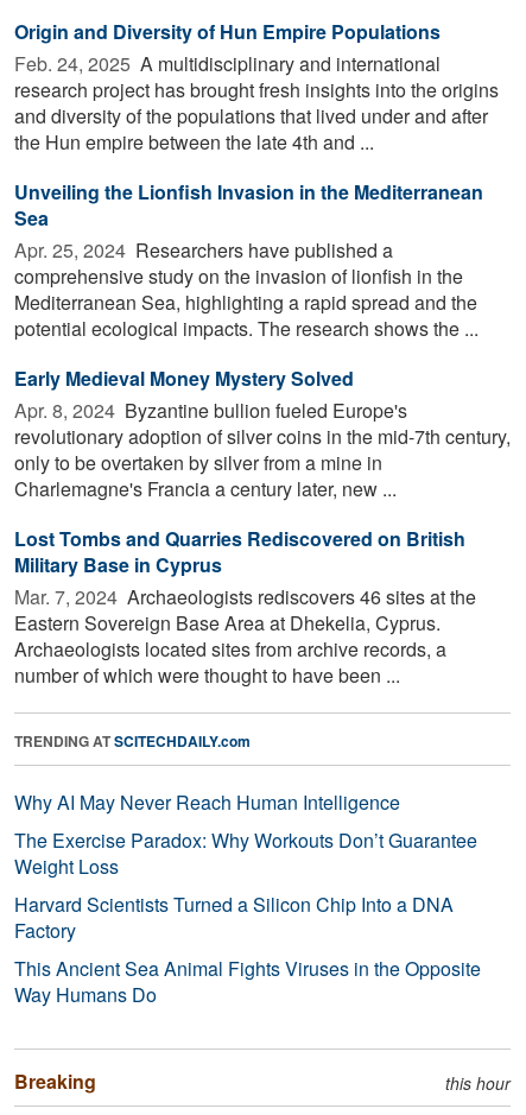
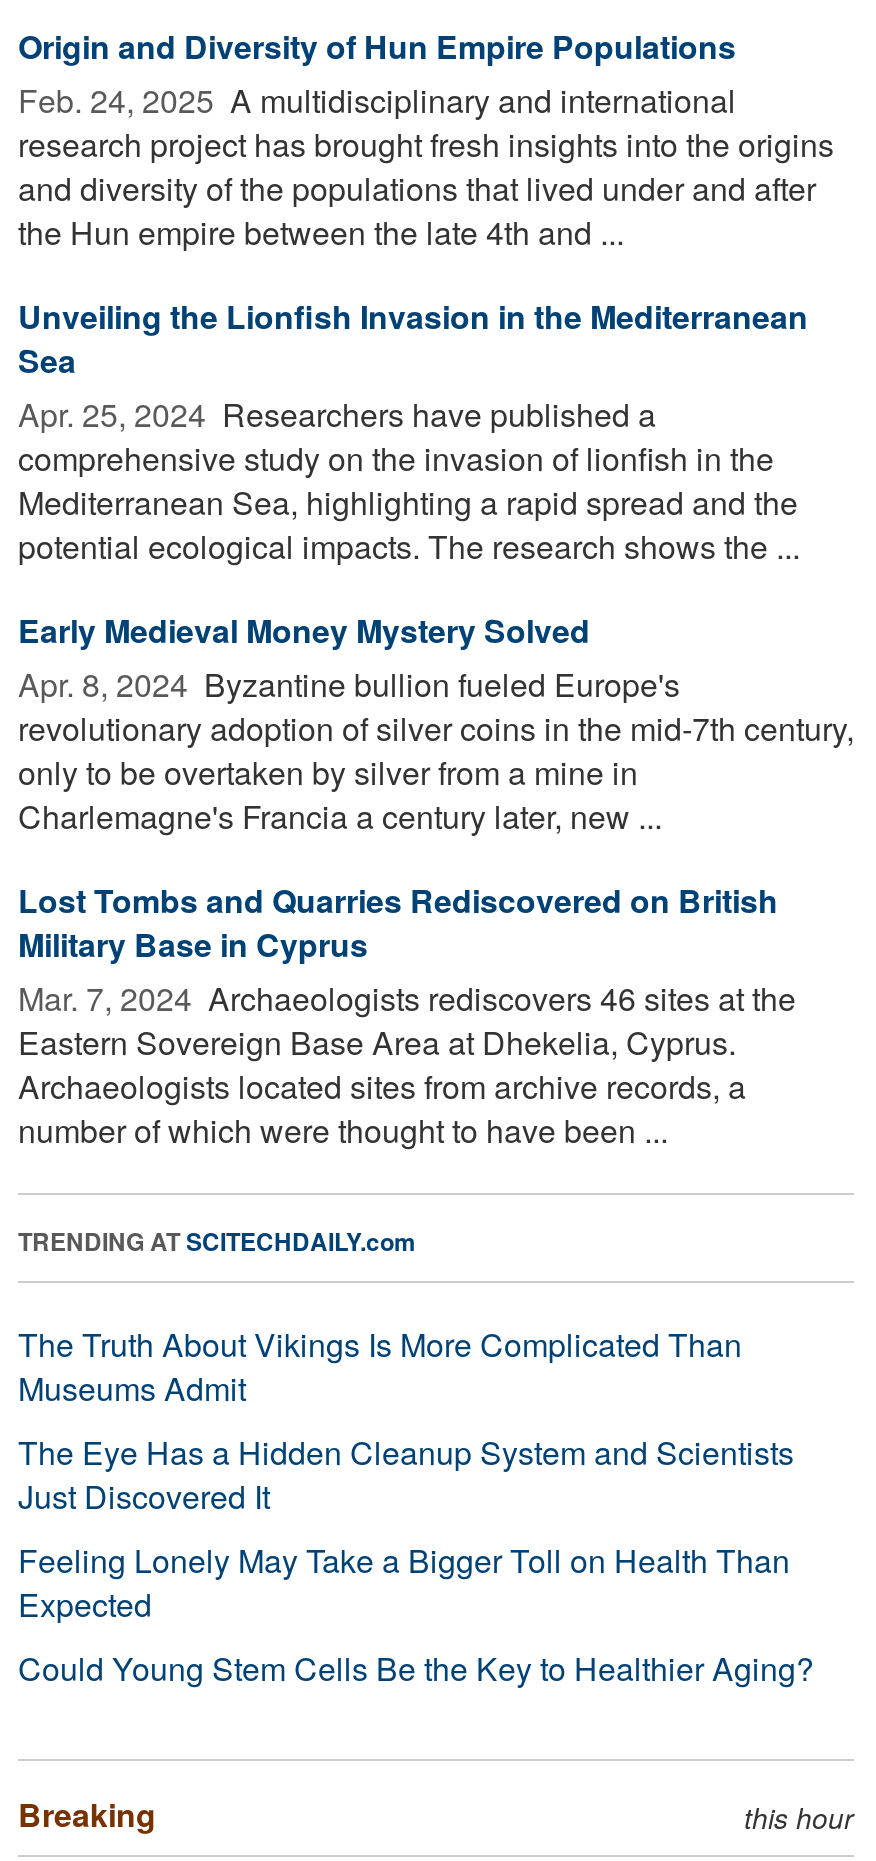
[14,788,481,1008] Why AI May Never Reach Human Intelligence | The Exercise Paradox: Why Workouts Don’t Guarantee | Weight Loss | Harvard Scientists Turned a Silicon Chip Into a DNA | Factory | This Ancient Sea Animal Fights Viruses in the Opposite | Way Humans Do -> [18,1321,814,1691] The Truth About Vikings Is More Complicated Than | Museums Admit | The Eye Has a Hidden Cleanup System and Scientists | Just Discovered It | Feeling Lonely May Take a Bigger Toll on Health Than | Expected | Could Young Stem Cells Be the Key to Healthier Aging?

